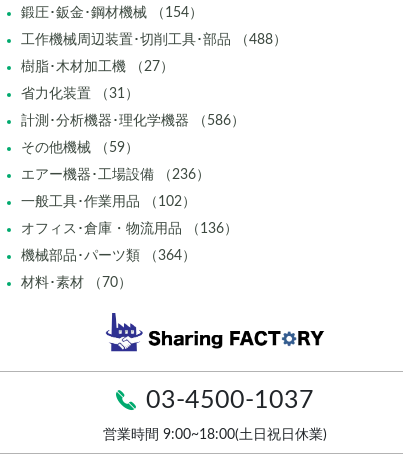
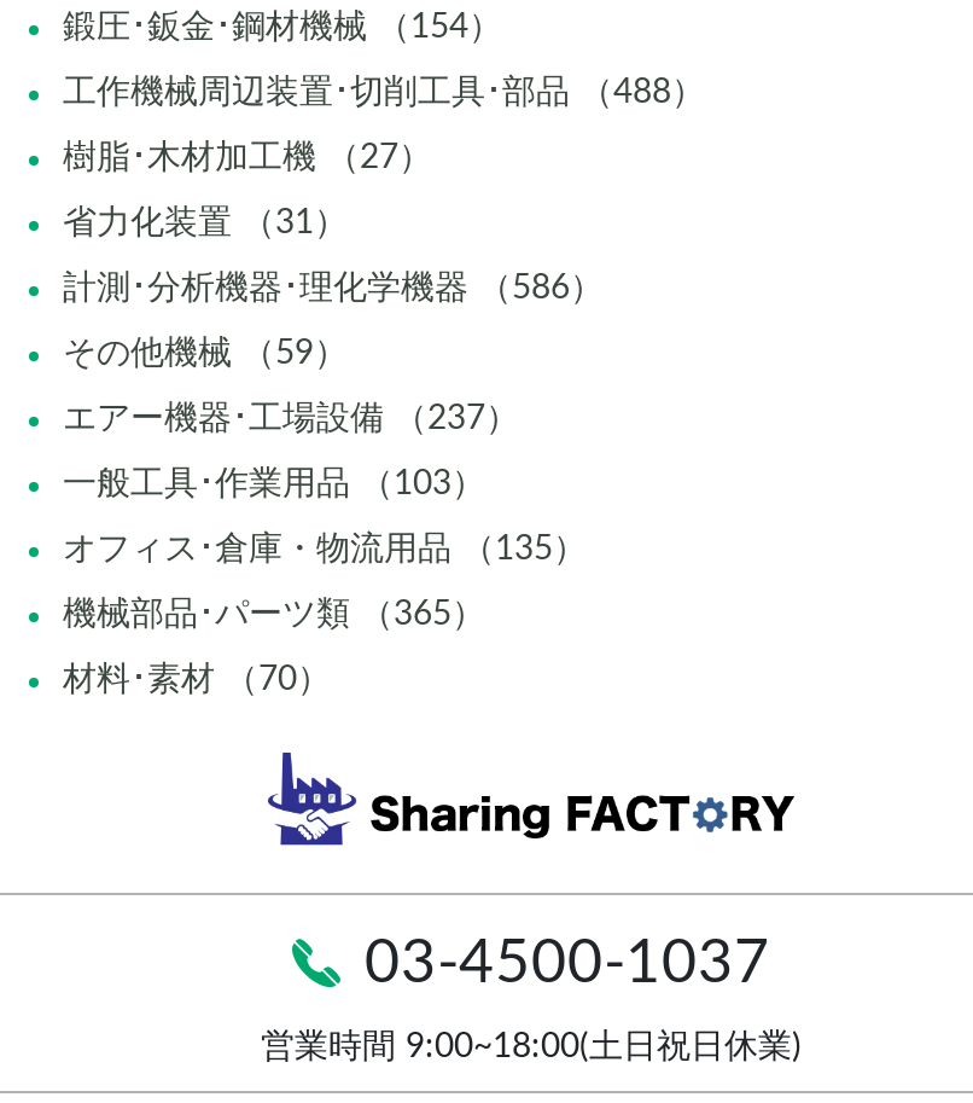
[21,168,210,182] エアー機器･工場設備 （236） -> [63,403,519,437] エアー機器･工場設備 （237）
[21,195,196,209] 一般工具･作業用品 （102） -> [63,468,485,502] 一般工具･作業用品 （103）
[21,222,238,236] オフィス･倉庫・物流用品 （136） -> [63,533,587,567] オフィス･倉庫・物流用品 （135）
[21,249,196,263] 機械部品･パーツ類 （364） -> [63,599,485,633] 機械部品･パーツ類 （365）

